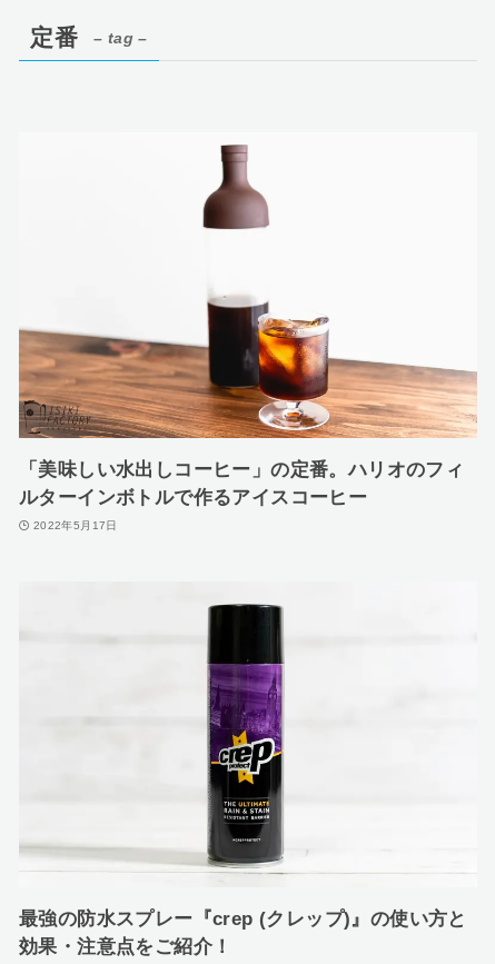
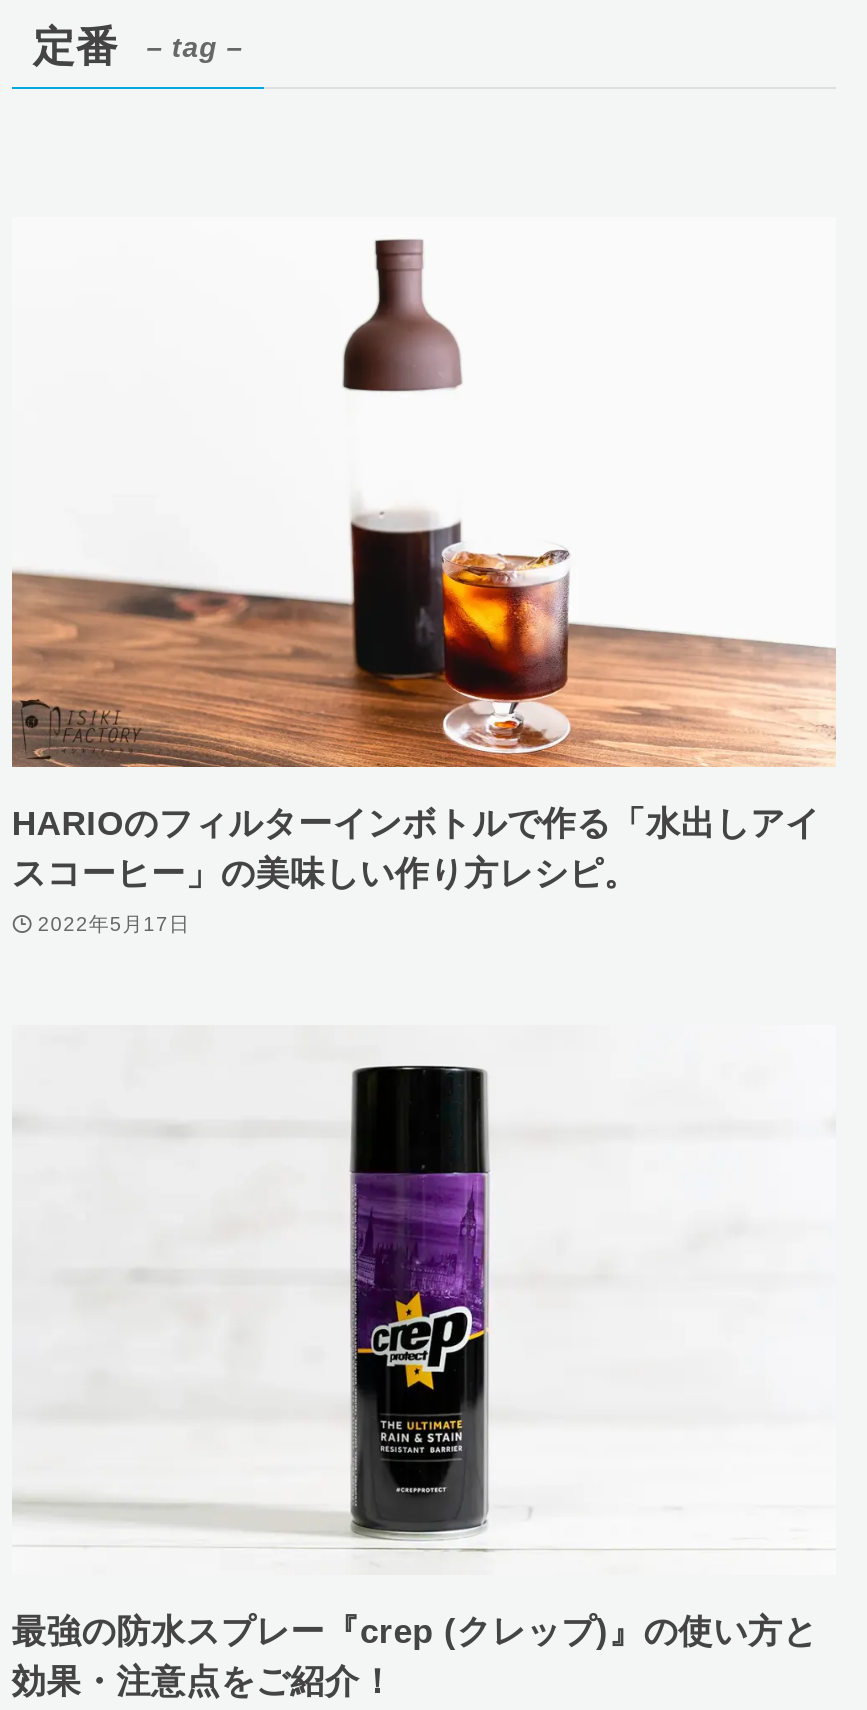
[19,459,464,508] 「美味しい水出しコーヒー」の定番。ハリオのフィ | ルターインボトルで作るアイスコーヒー -> [12,805,820,893] HARIOのフィルターインボトルで作る「水出しアイ | スコーヒー」の美味しい作り方レシピ。

